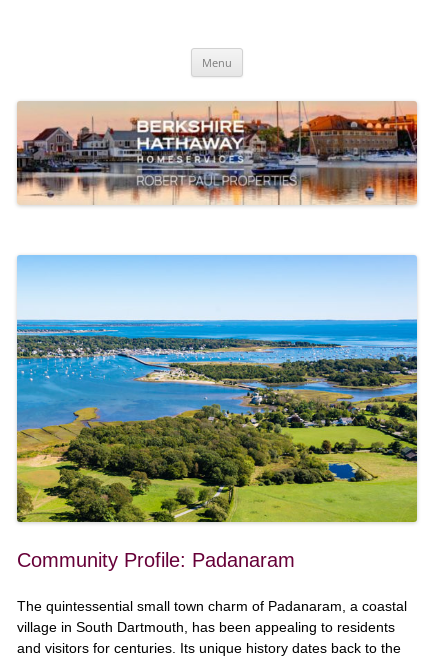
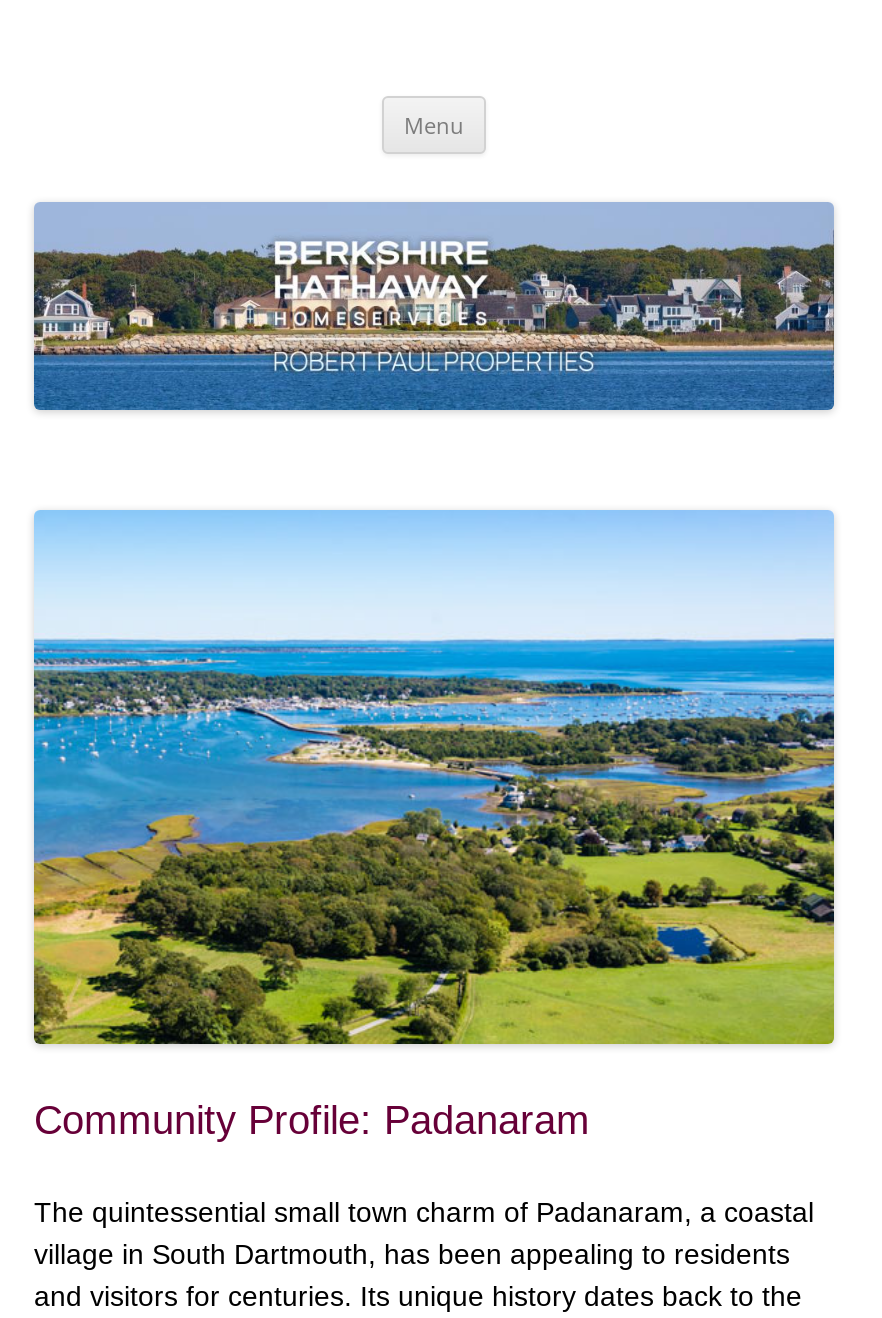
[16,100,418,205] [image] -> [32,202,836,412] [image]

